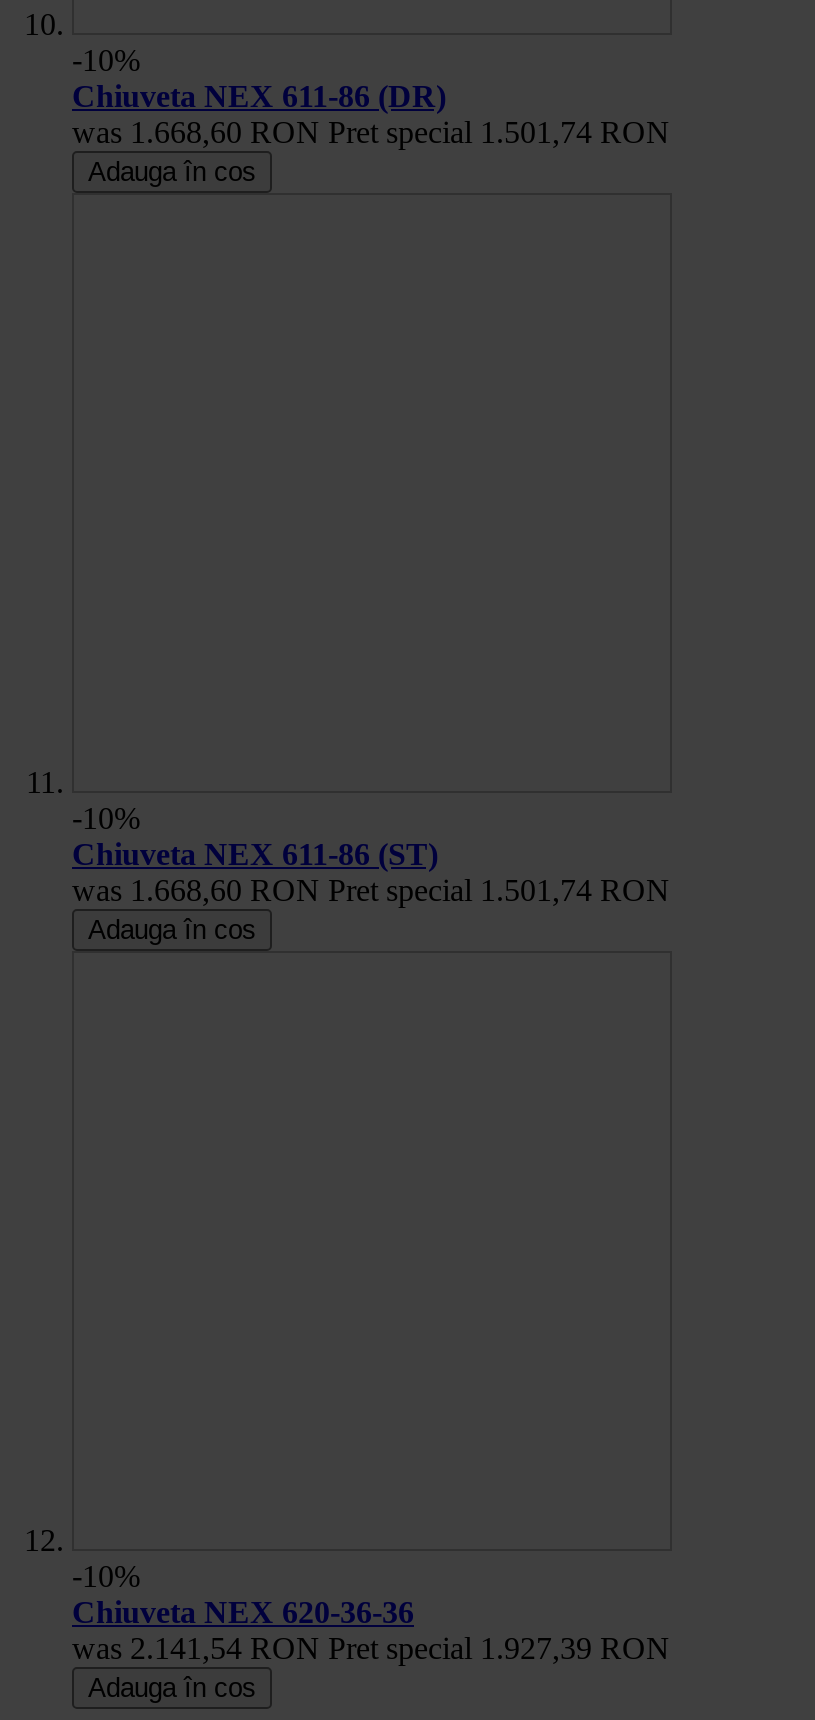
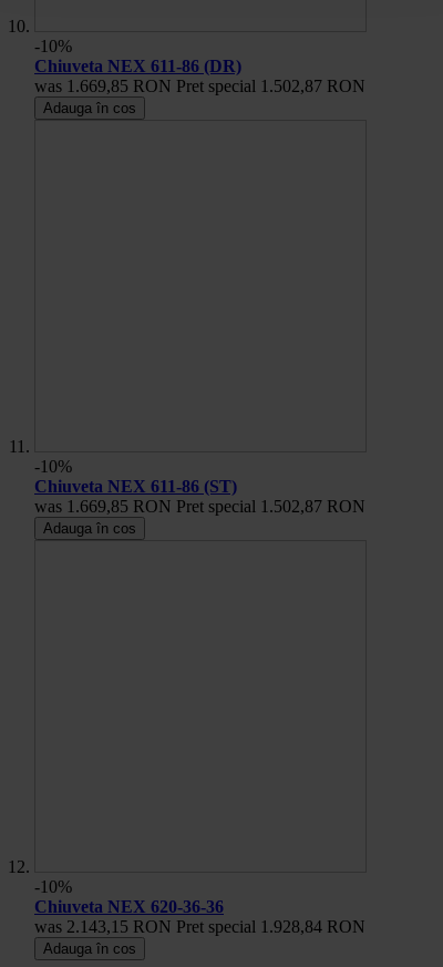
[72,115,670,149] was 1.668,60 RON Pret special 1.501,74 RON -> [34,76,365,95] was 1.669,85 RON Pret special 1.502,87 RON
[72,873,670,907] was 1.668,60 RON Pret special 1.501,74 RON -> [34,497,365,516] was 1.669,85 RON Pret special 1.502,87 RON
[72,1631,670,1665] was 2.141,54 RON Pret special 1.927,39 RON -> [34,917,365,936] was 2.143,15 RON Pret special 1.928,84 RON

